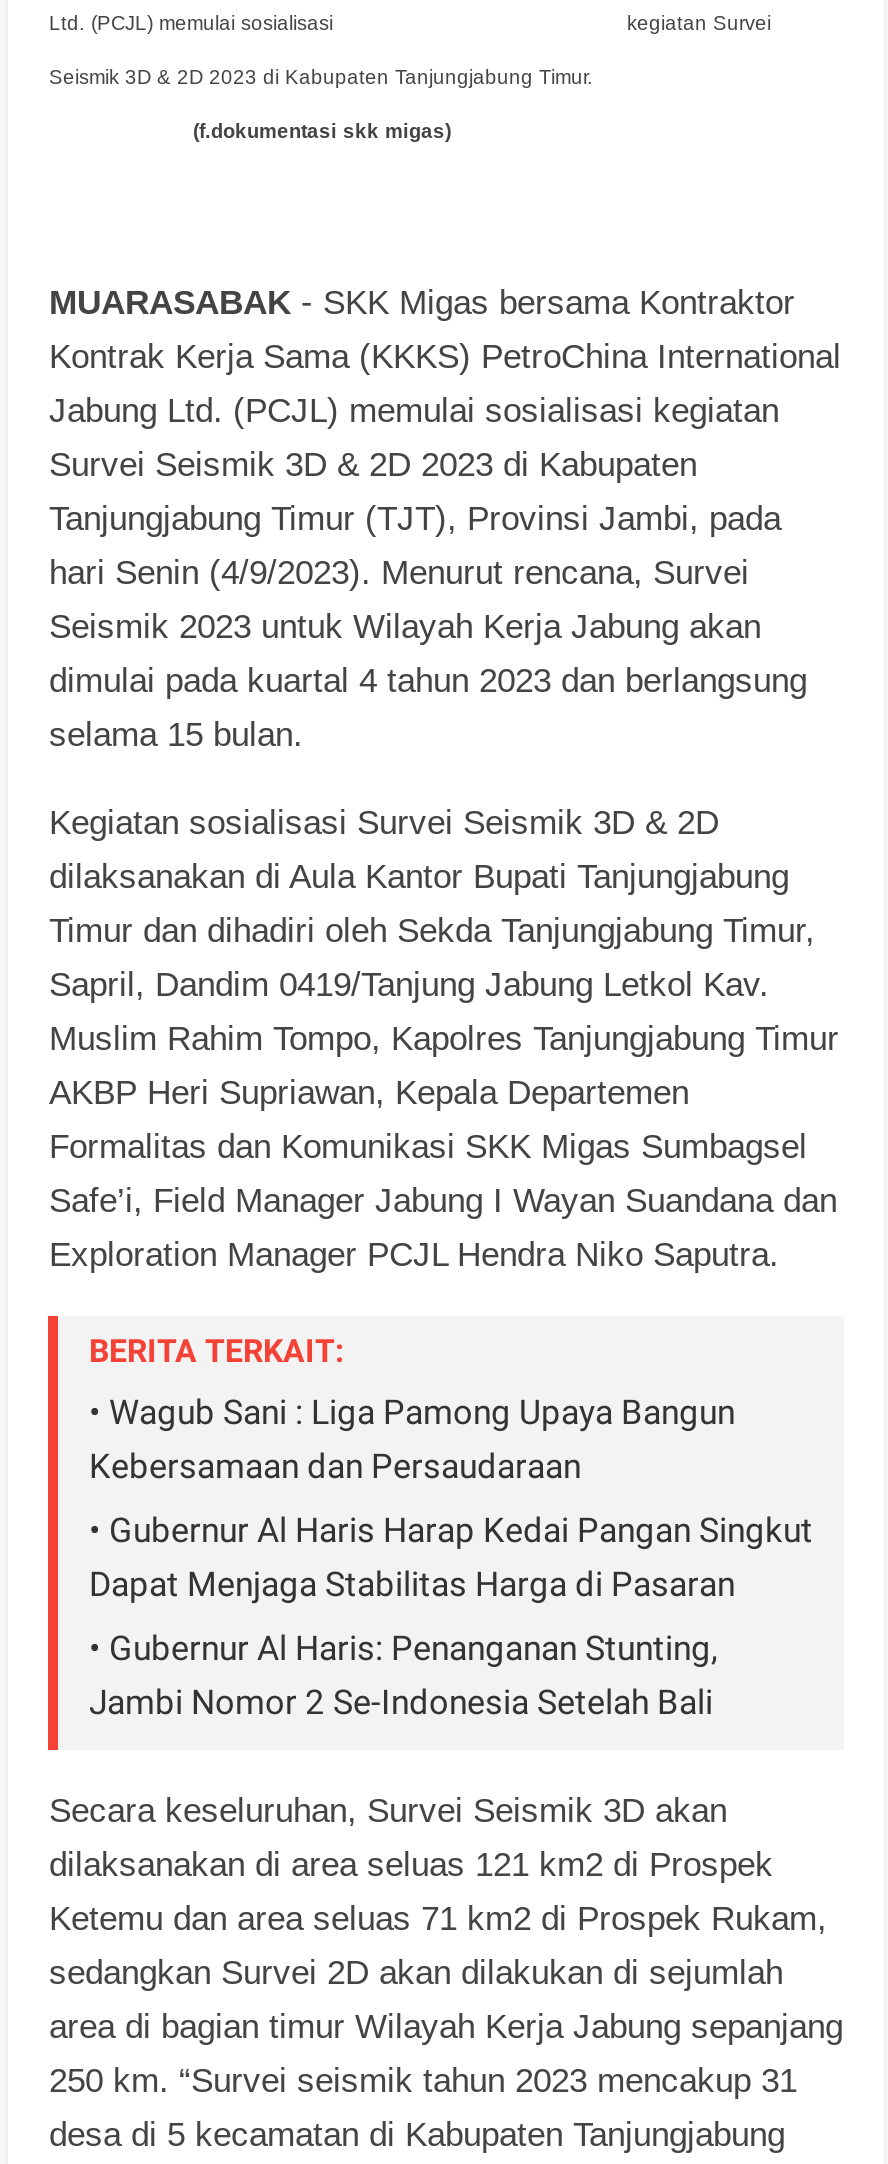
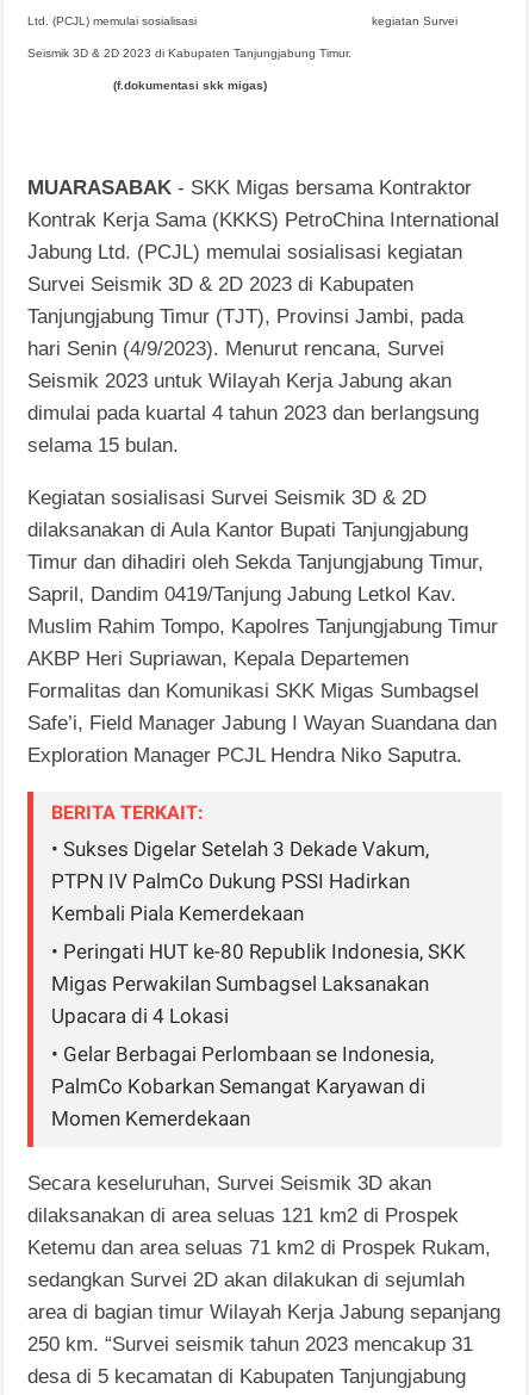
[89,1392,735,1486] • Wagub Sani : Liga Pamong Upaya Bangun | Kebersamaan dan Persaudaraan -> [52,837,430,925] • Sukses Digelar Setelah 3 Dekade Vakum, | PTPN IV PalmCo Dukung PSSI Hadirkan | Kembali Piala Kemerdekaan
[89,1510,813,1604] • Gubernur Al Haris Harap Kedai Pangan Singkut | Dapat Menjaga Stabilitas Harga di Pasaran -> [52,940,466,1028] • Peringati HUT ke-80 Republik Indonesia, SKK | Migas Perwakilan Sumbagsel Laksanakan | Upacara di 4 Lokasi
[89,1628,717,1722] • Gubernur Al Haris: Penanganan Stunting, | Jambi Nomor 2 Se-Indonesia Setelah Bali -> [52,1042,434,1130] • Gelar Berbagai Perlombaan se Indonesia, | PalmCo Kobarkan Semangat Karyawan di | Momen Kemerdekaan

